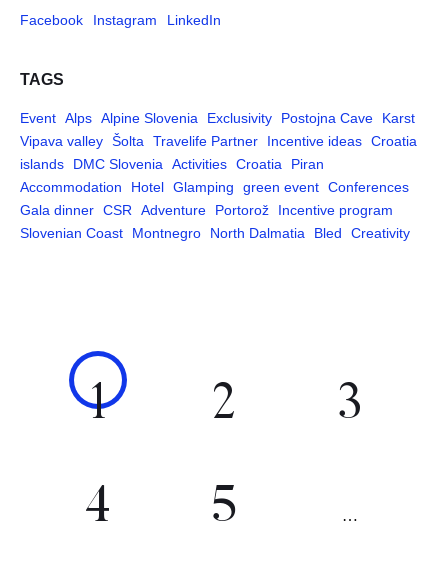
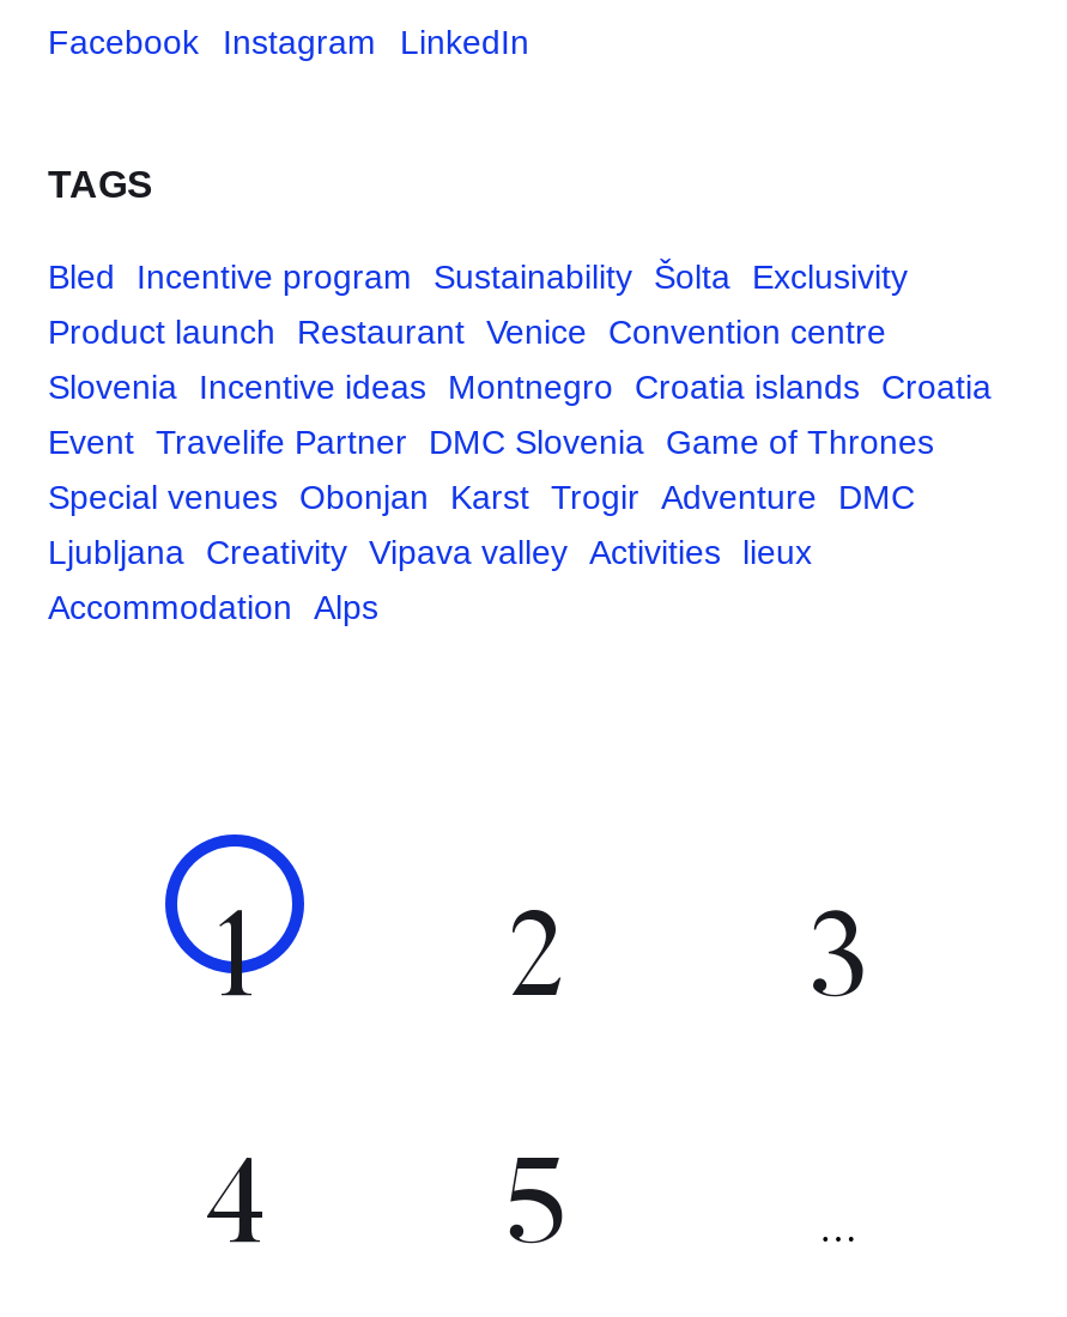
[20,110,417,241] Event Alps Alpine Slovenia Exclusivity Postojna Cave Karst | Vipava valley Šolta Travelife Partner Incentive ideas Croatia | islands DMC Slovenia Activities Croatia Piran | Accommodation Hotel Glamping green event Conferences | Gala dinner CSR Adventure Portorož Incentive program | Slovenian Coast Montnegro North Dalmatia Bled Creativity -> [48,257,992,626] Bled Incentive program Sustainability Šolta Exclusivity | Product launch Restaurant Venice Convention centre | Slovenia Incentive ideas Montnegro Croatia islands Croatia | Event Travelife Partner DMC Slovenia Game of Thrones | Special venues Obonjan Karst Trogir Adventure DMC | Ljubljana Creativity Vipava valley Activities lieux | Accommodation Alps

